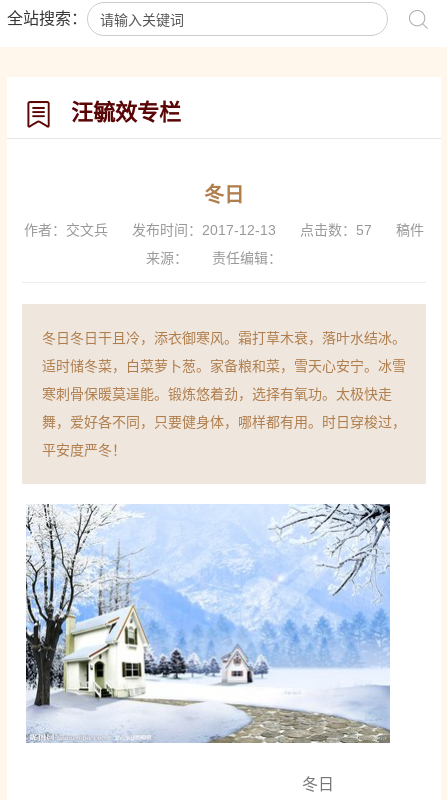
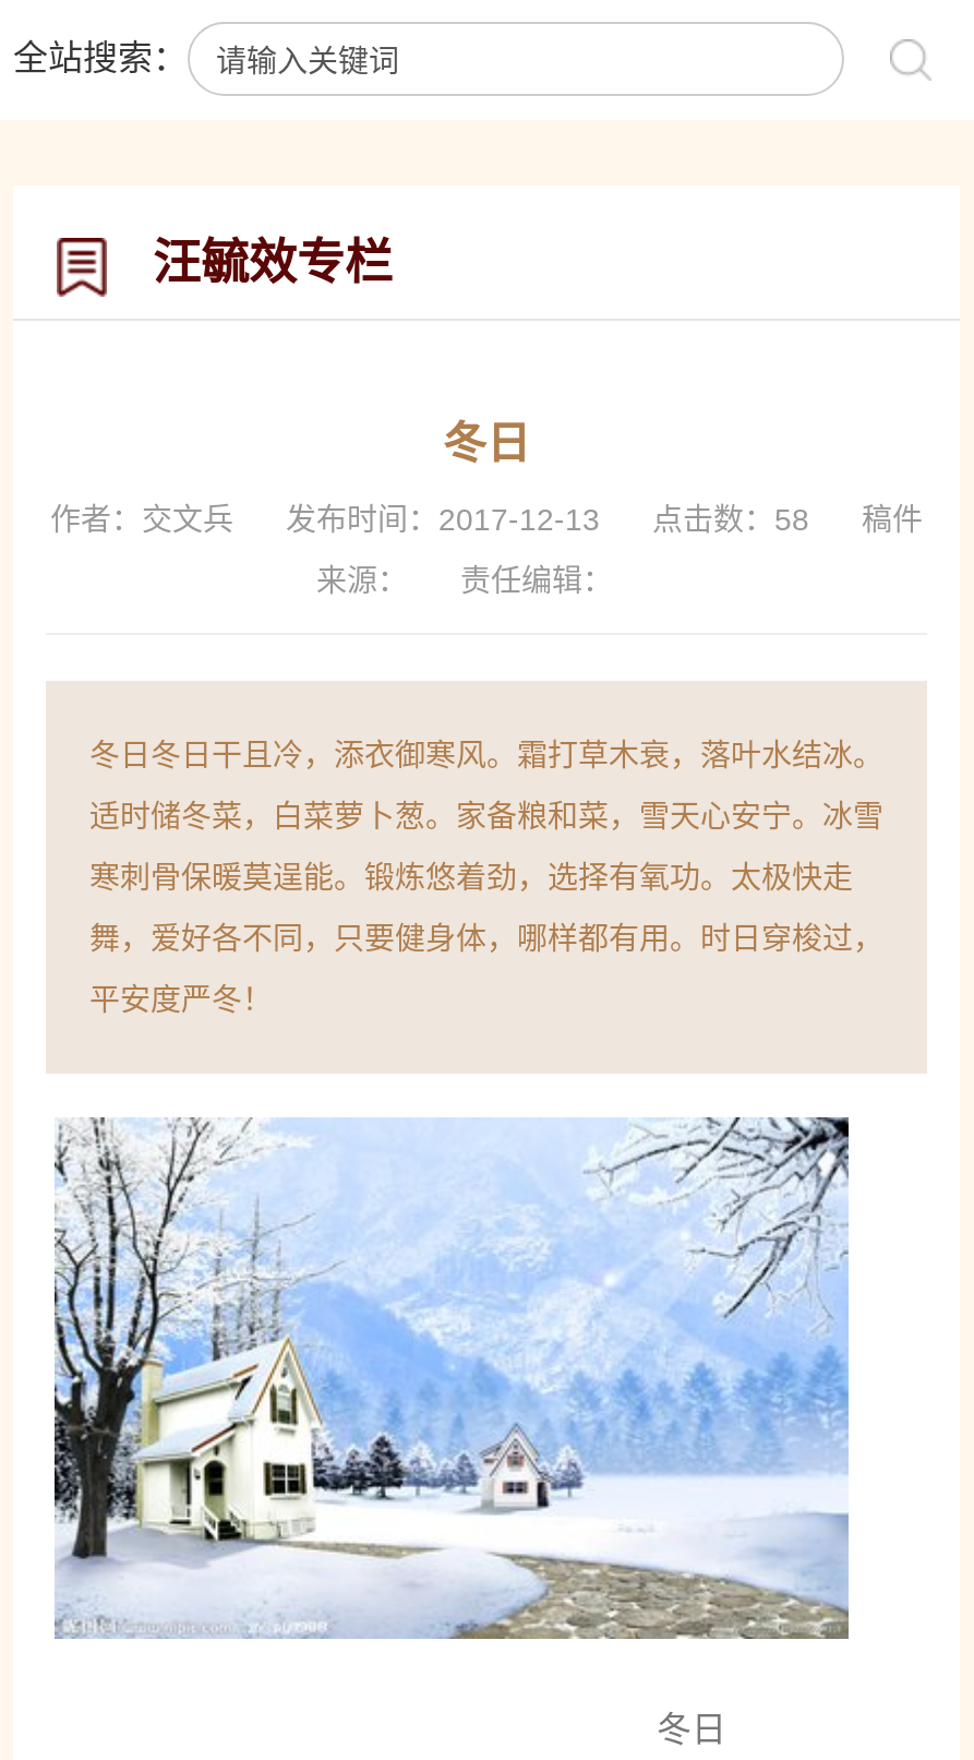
[24,222,424,238] 作者：交文兵 发布时间：2017-12-13 点击数：57 稿件 -> [50,502,923,537] 作者：交文兵 发布时间：2017-12-13 点击数：58 稿件

